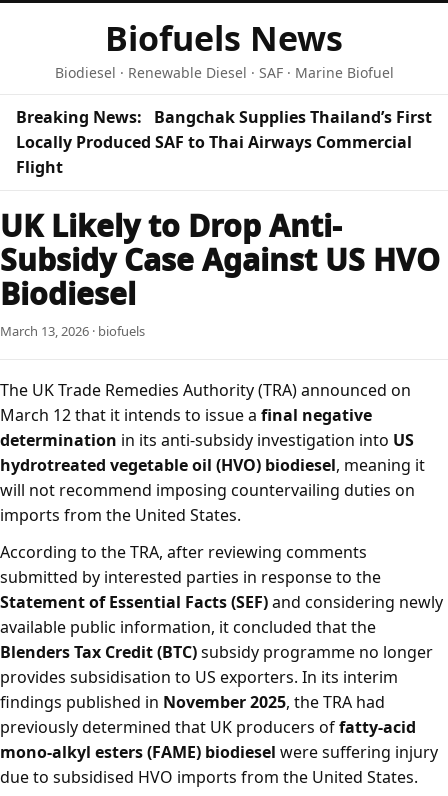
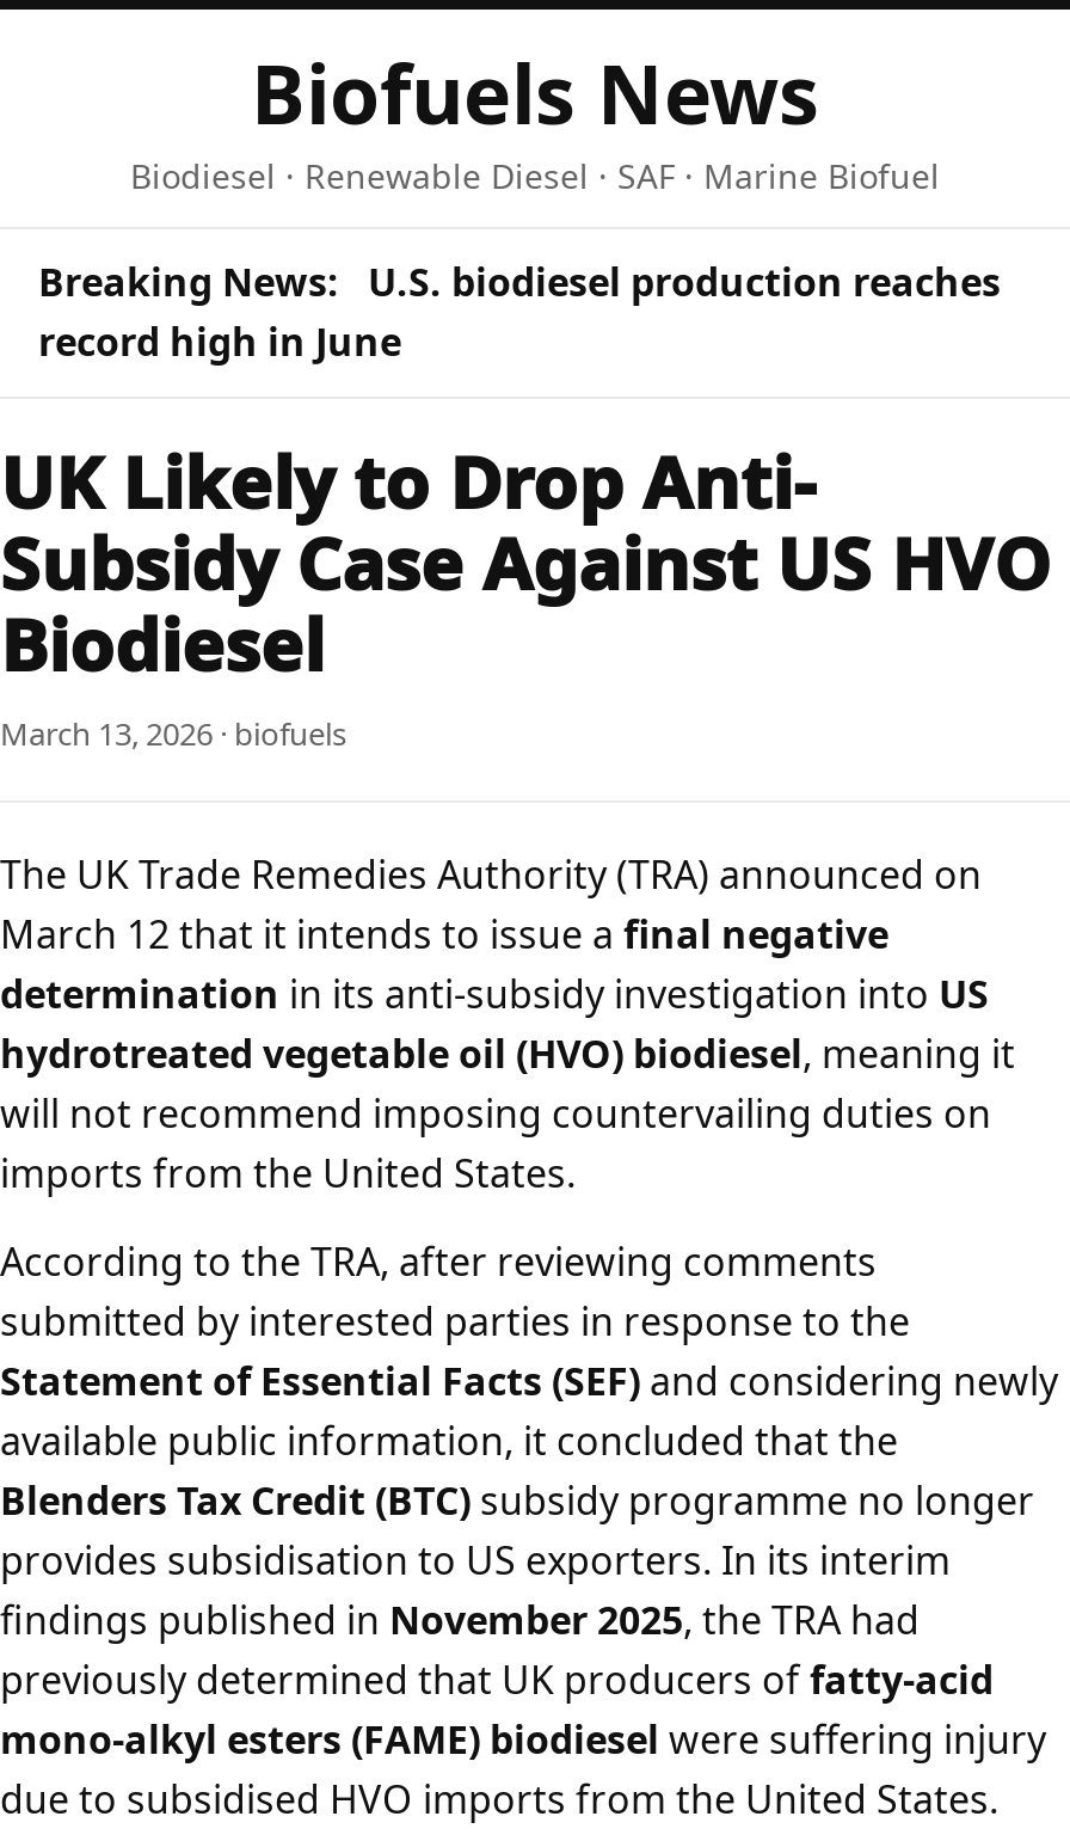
[16,106,432,178] Breaking News: Bangchak Supplies Thailand’s First | Locally Produced SAF to Thai Airways Commercial | Flight -> [38,256,1001,368] Breaking News: U.S. biodiesel production reaches | record high in June

